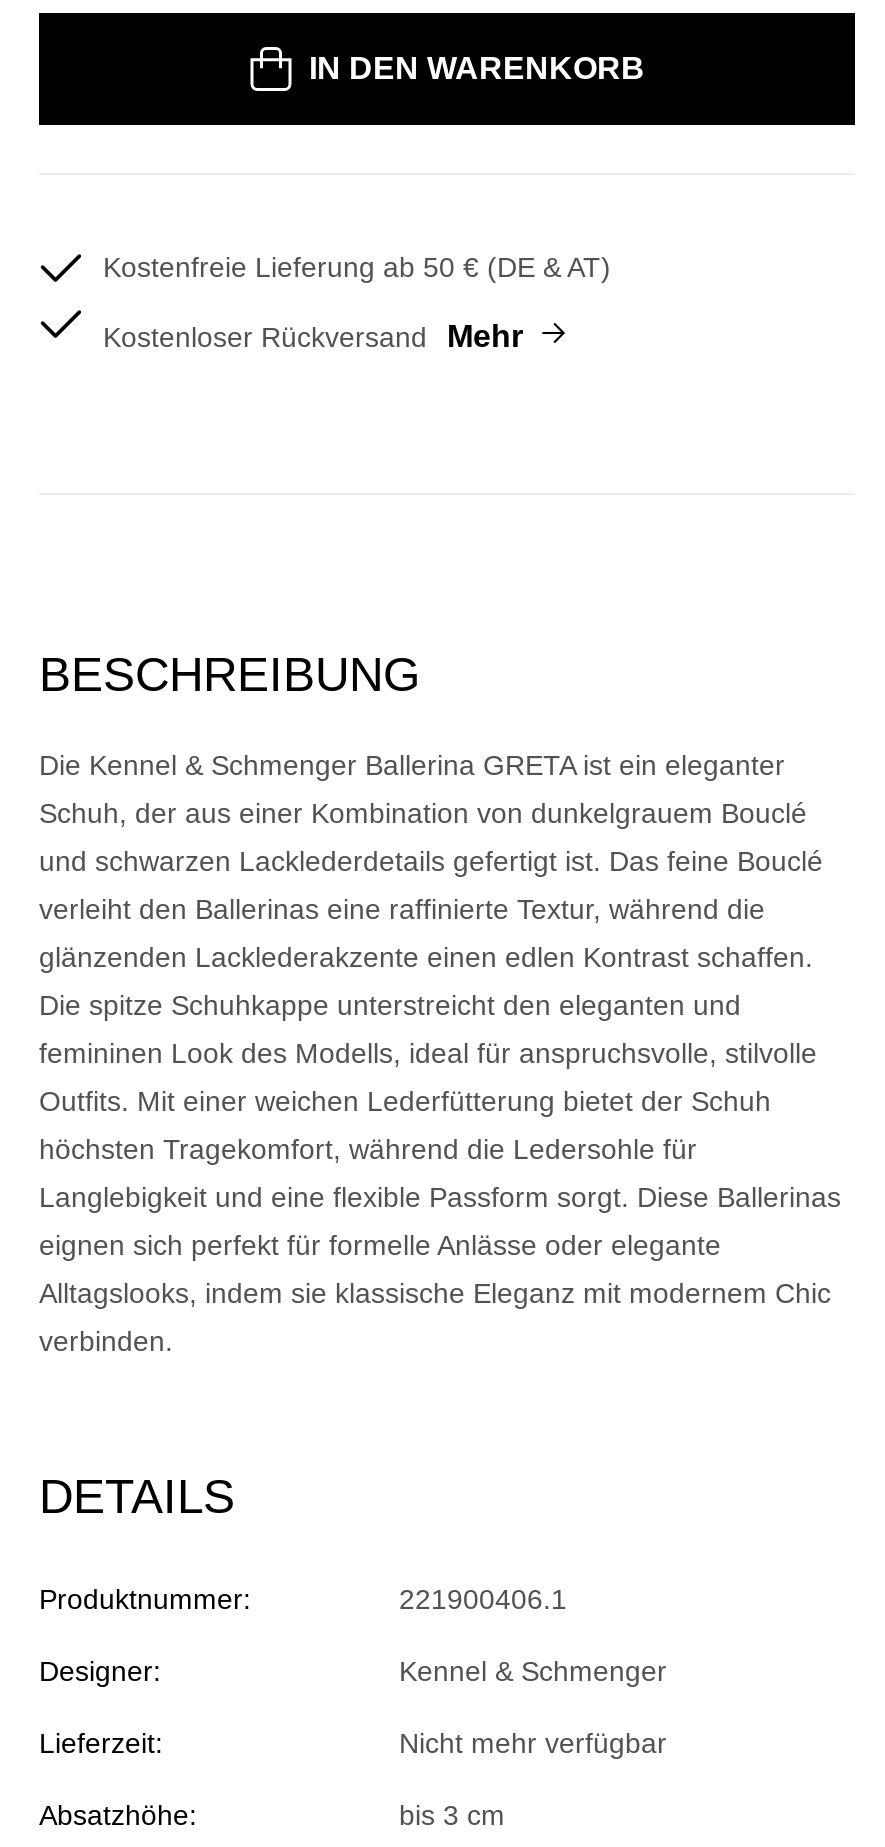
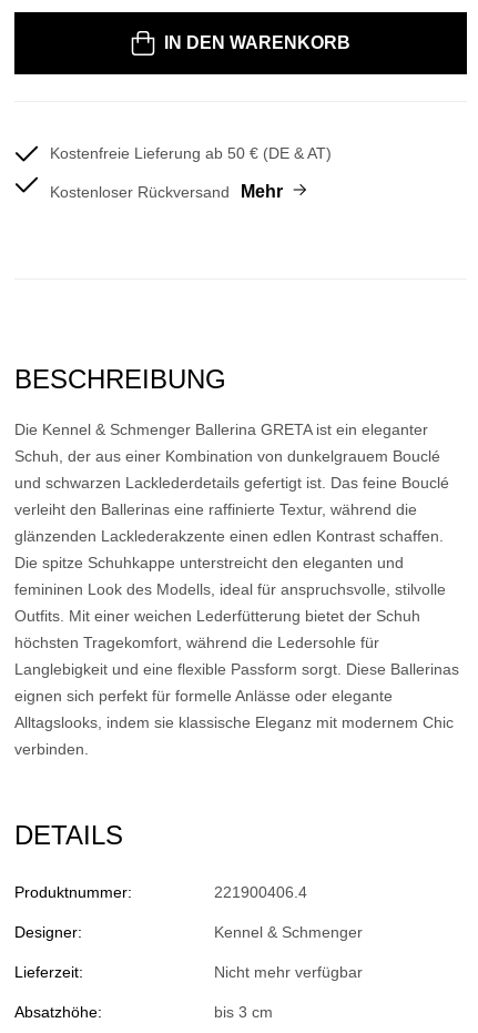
[399,1583,567,1615] 221900406.1 -> [214,883,307,901] 221900406.4

